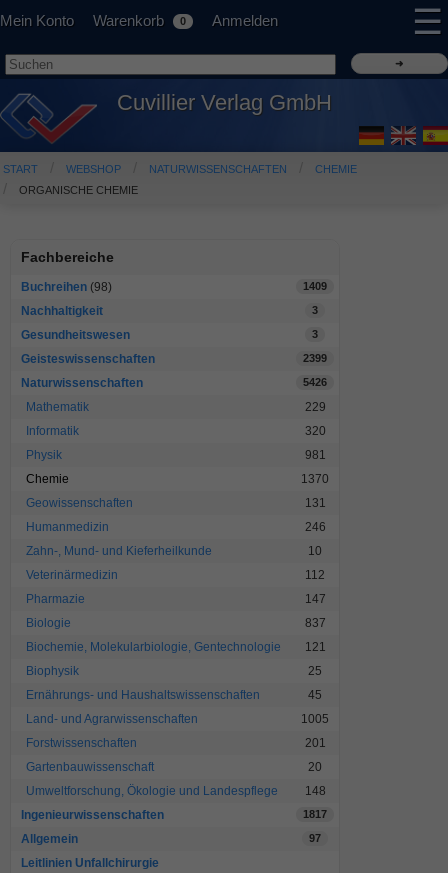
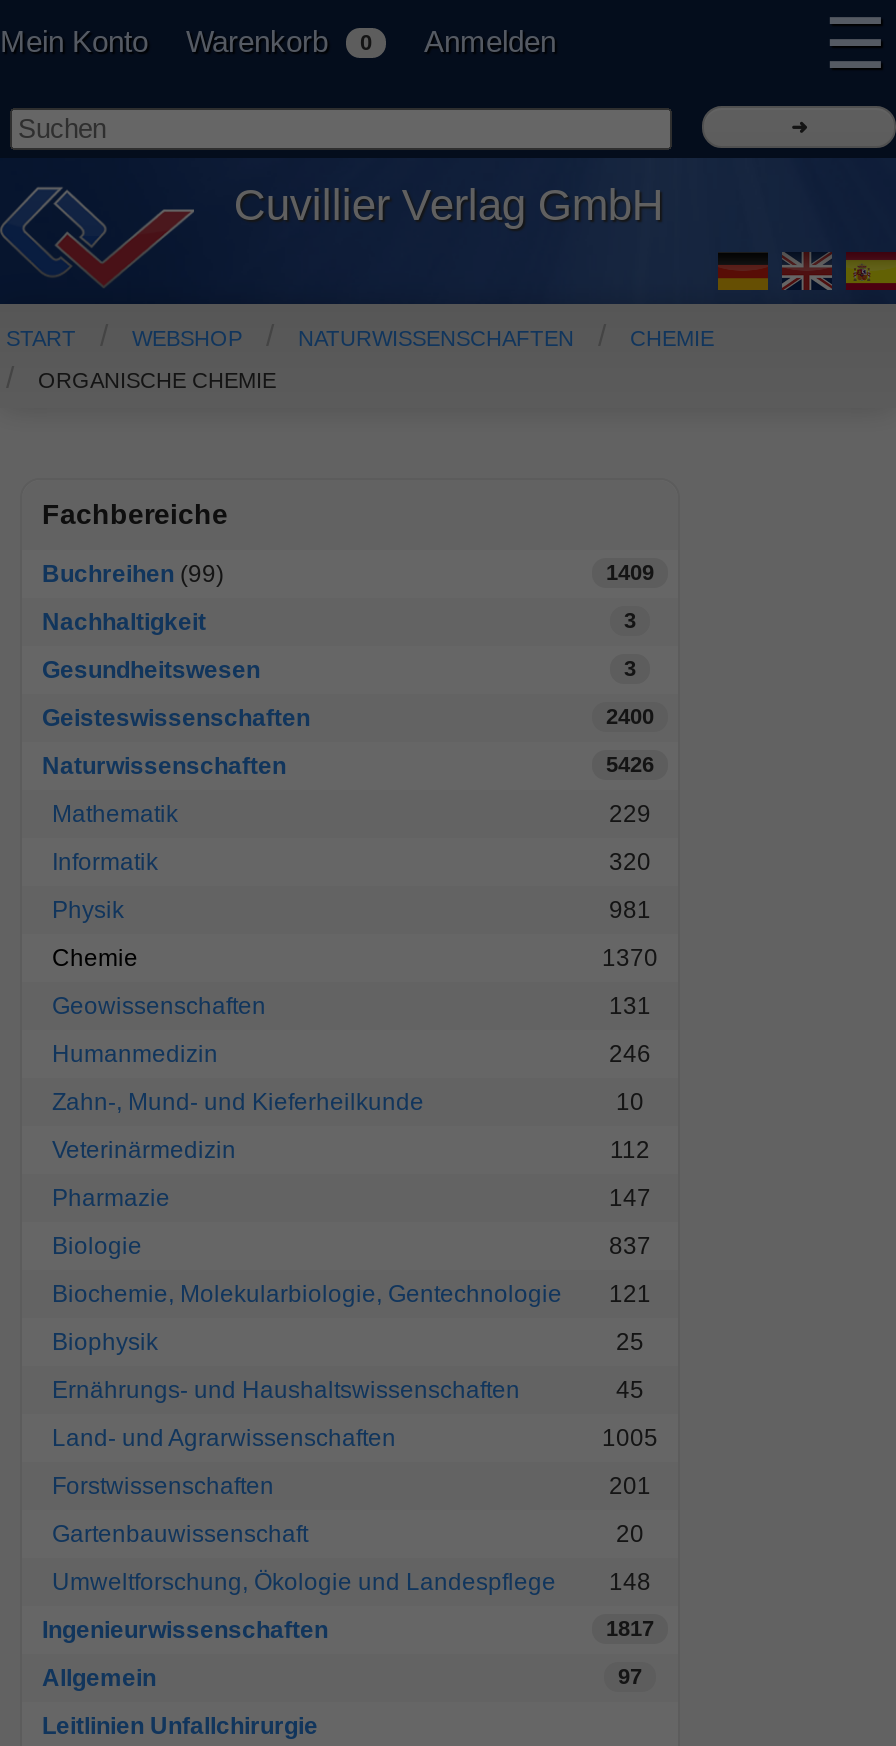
[21,280,112,294] Buchreihen (98) -> [42,561,224,589] Buchreihen (99)
[303,352,327,364] 2399 -> [606,705,654,729] 2400

